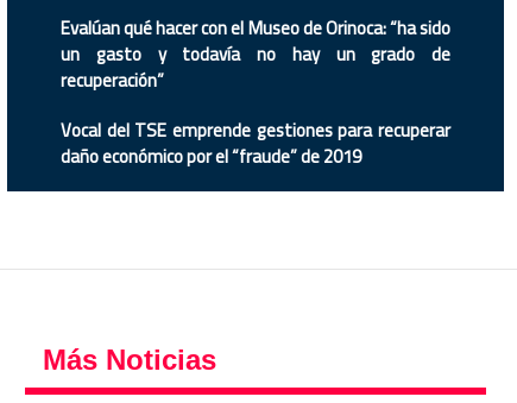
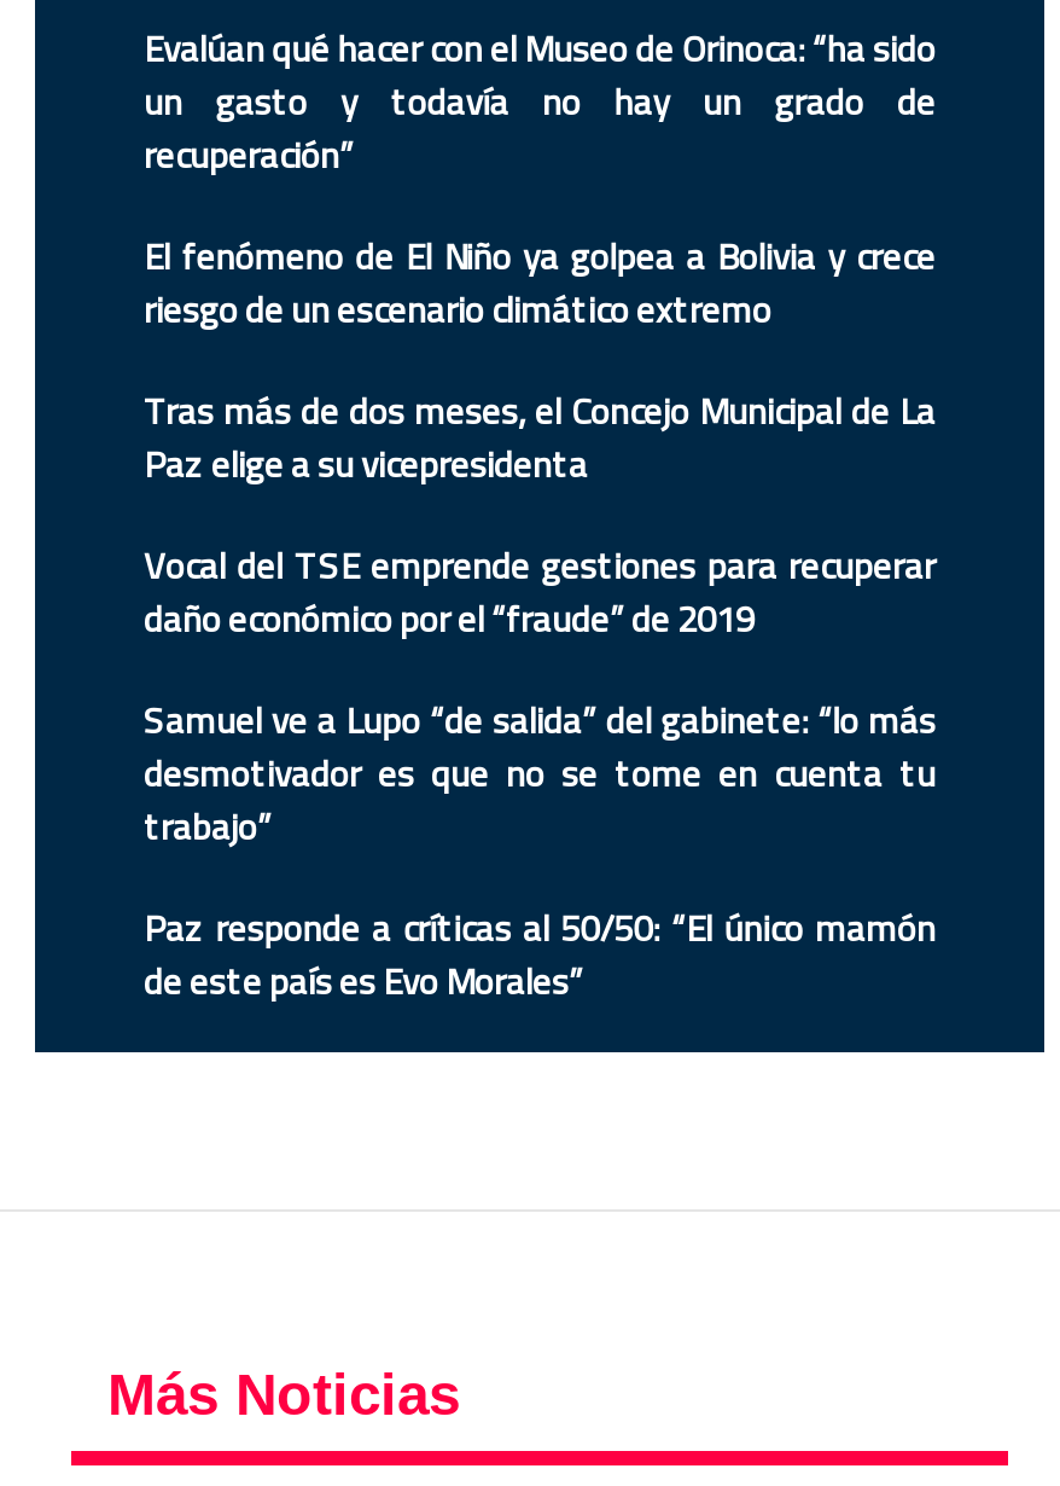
none -> [144,222,936,500] El fenómeno de El Niño ya golpea a Bolivia y crece | riesgo de un escenario climático extremo | Tras más de dos meses, el Concejo Municipal de La | Paz elige a su vicepresidenta
none -> [144,686,936,1017] Samuel ve a Lupo “de salida” del gabinete: “lo más | desmotivador es que no se tome en cuenta tu | trabajo” | Paz responde a críticas al 50/50: “El único mamón | de este país es Evo Morales”

